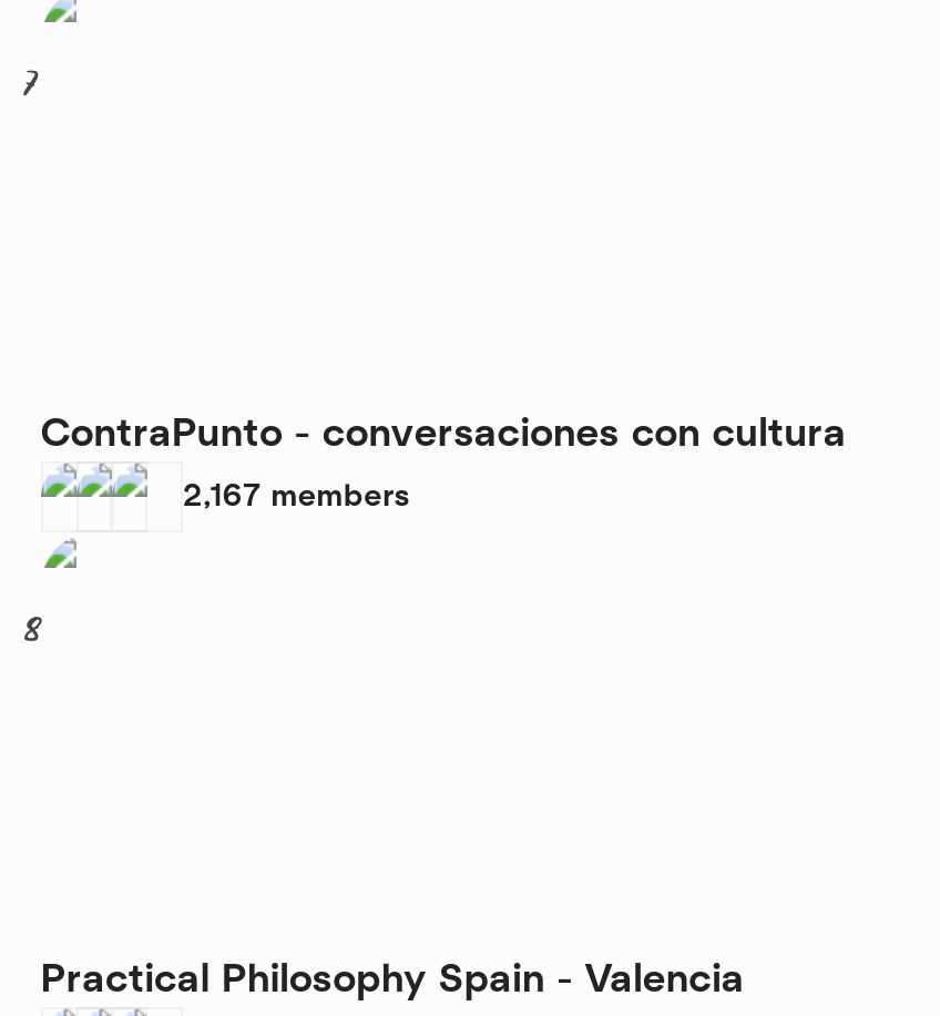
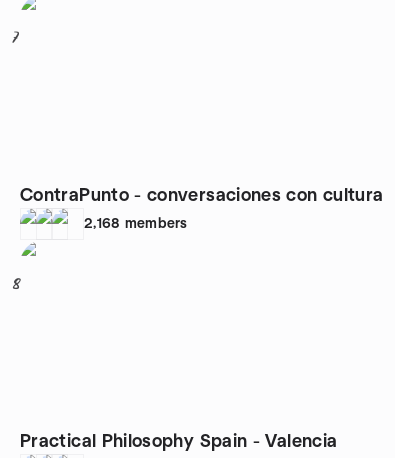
[183,481,411,512] 2,167 members -> [84,217,188,231] 2,168 members

